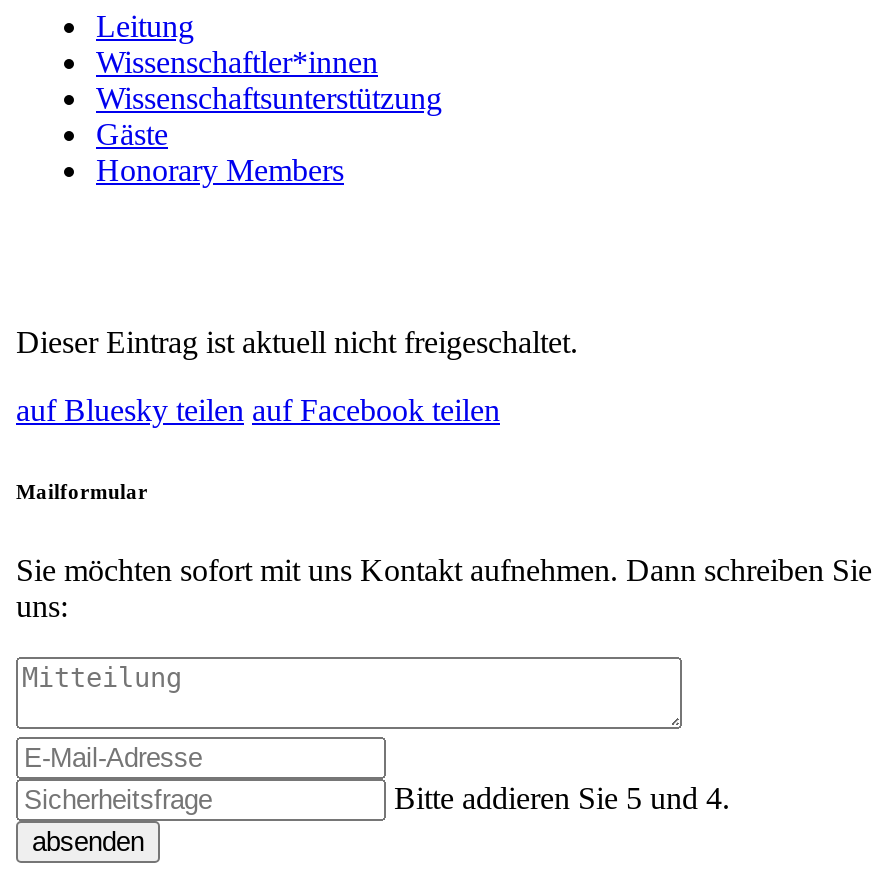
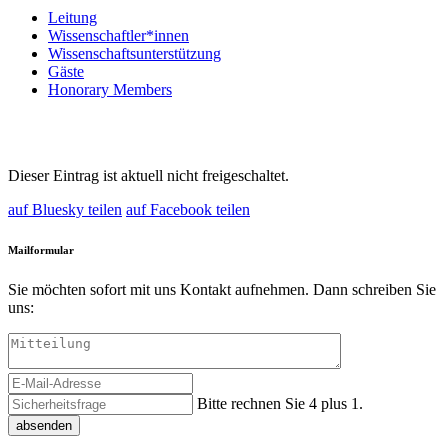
[394,781,730,815] Bitte addieren Sie 5 und 4. -> [197,395,363,412] Bitte rechnen Sie 4 plus 1.

